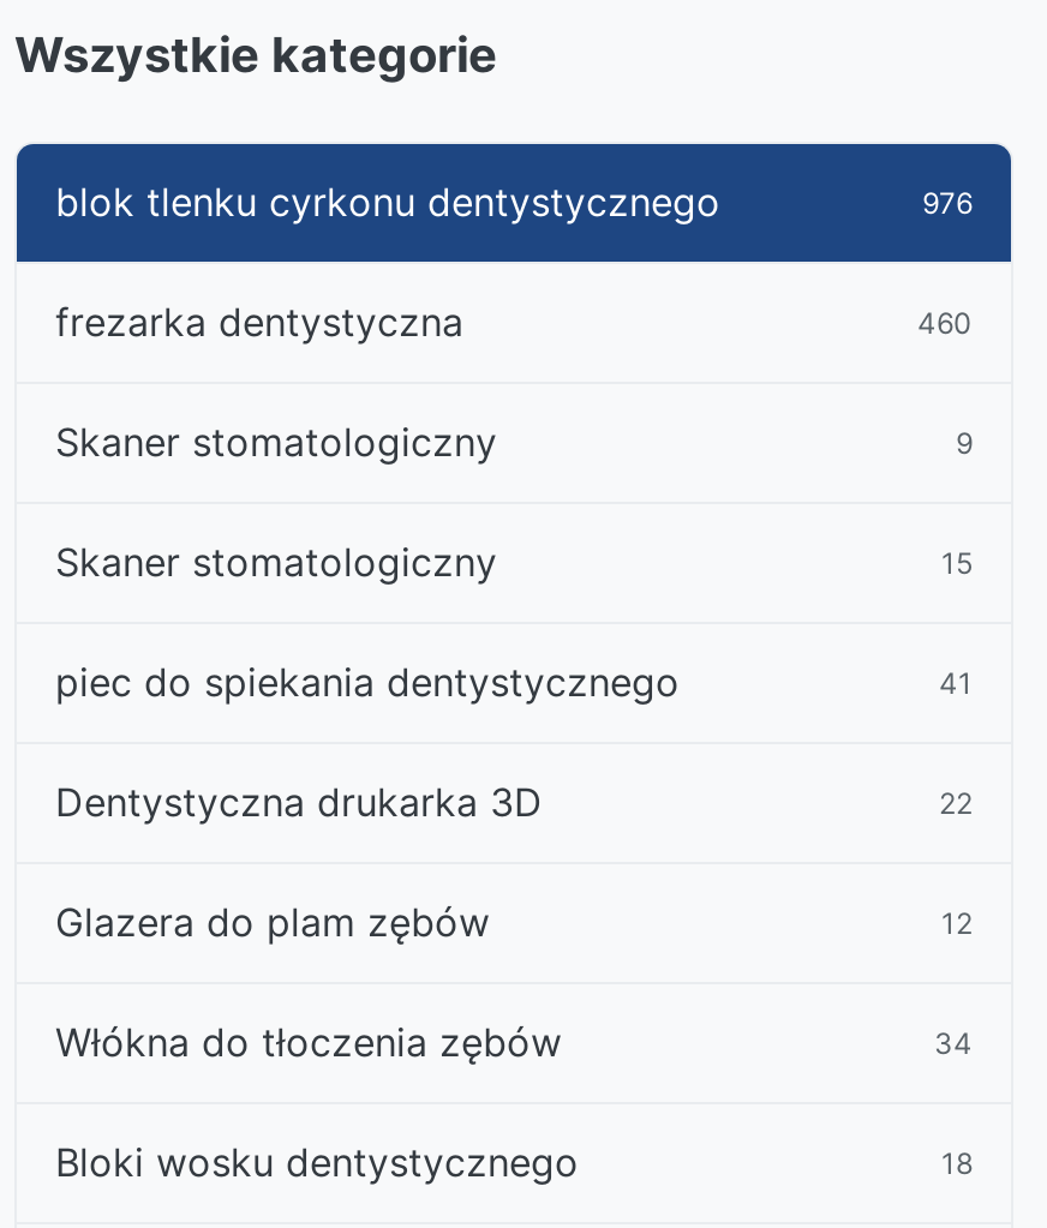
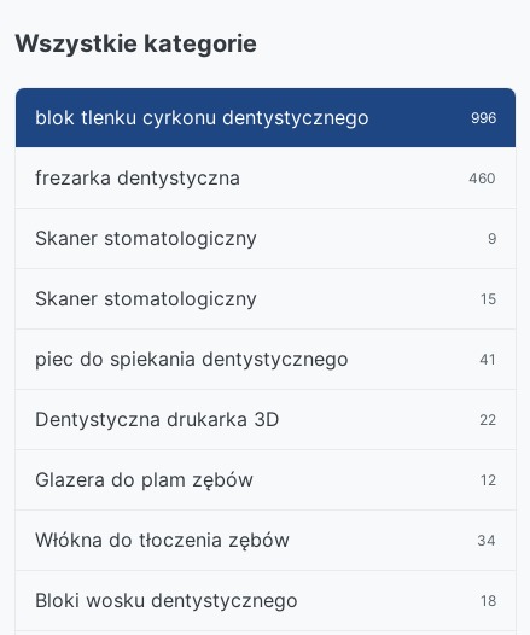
[922,185,973,221] 976 -> [471,109,496,127] 996

